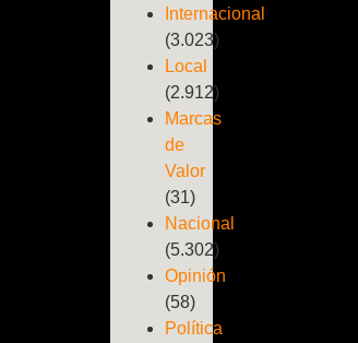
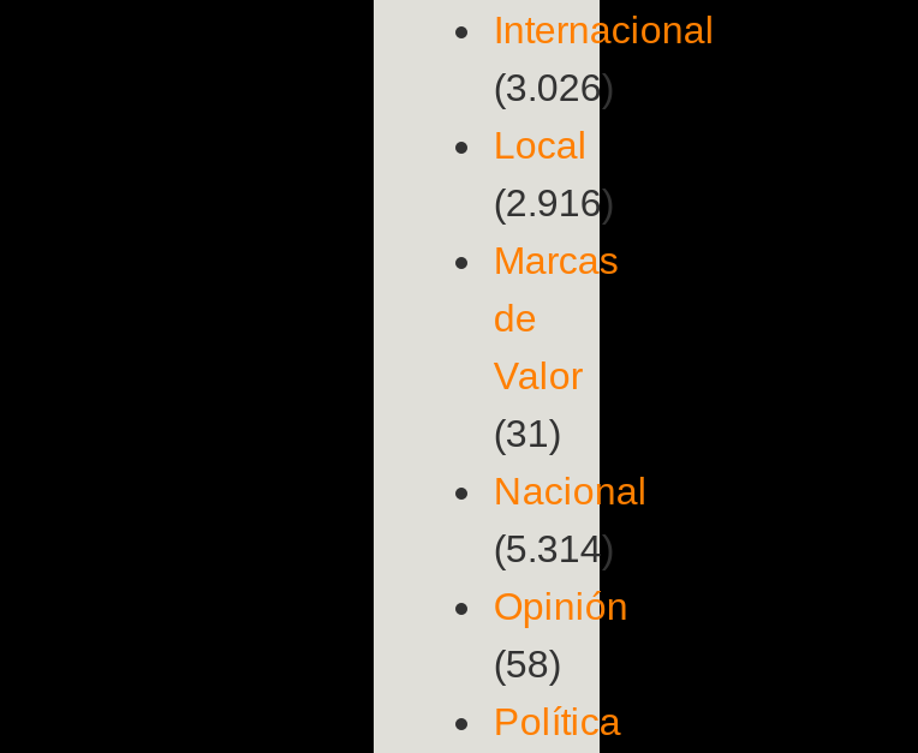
[165,31,219,49] (3.023) -> [494,67,614,108] (3.026)
[165,83,219,102] (2.912) -> [494,183,614,223] (2.916)
[165,240,219,259] (5.302) -> [494,528,614,569] (5.314)

